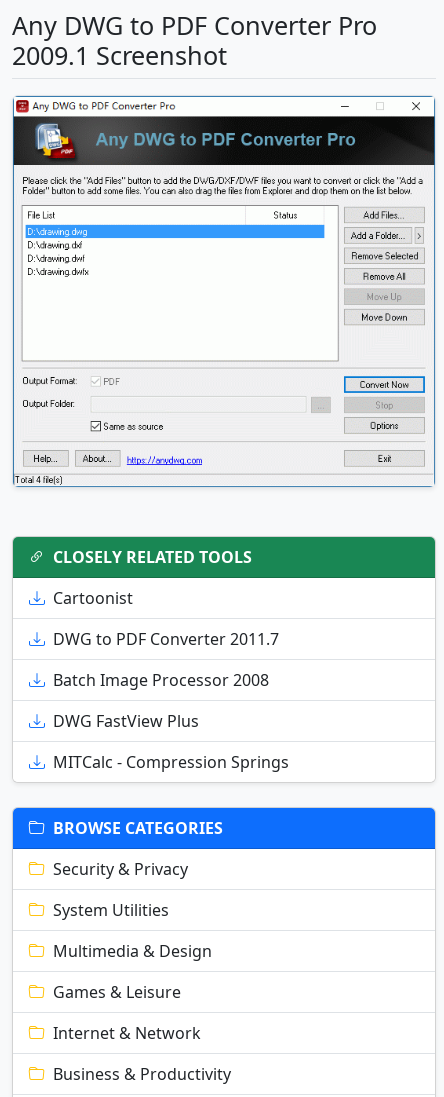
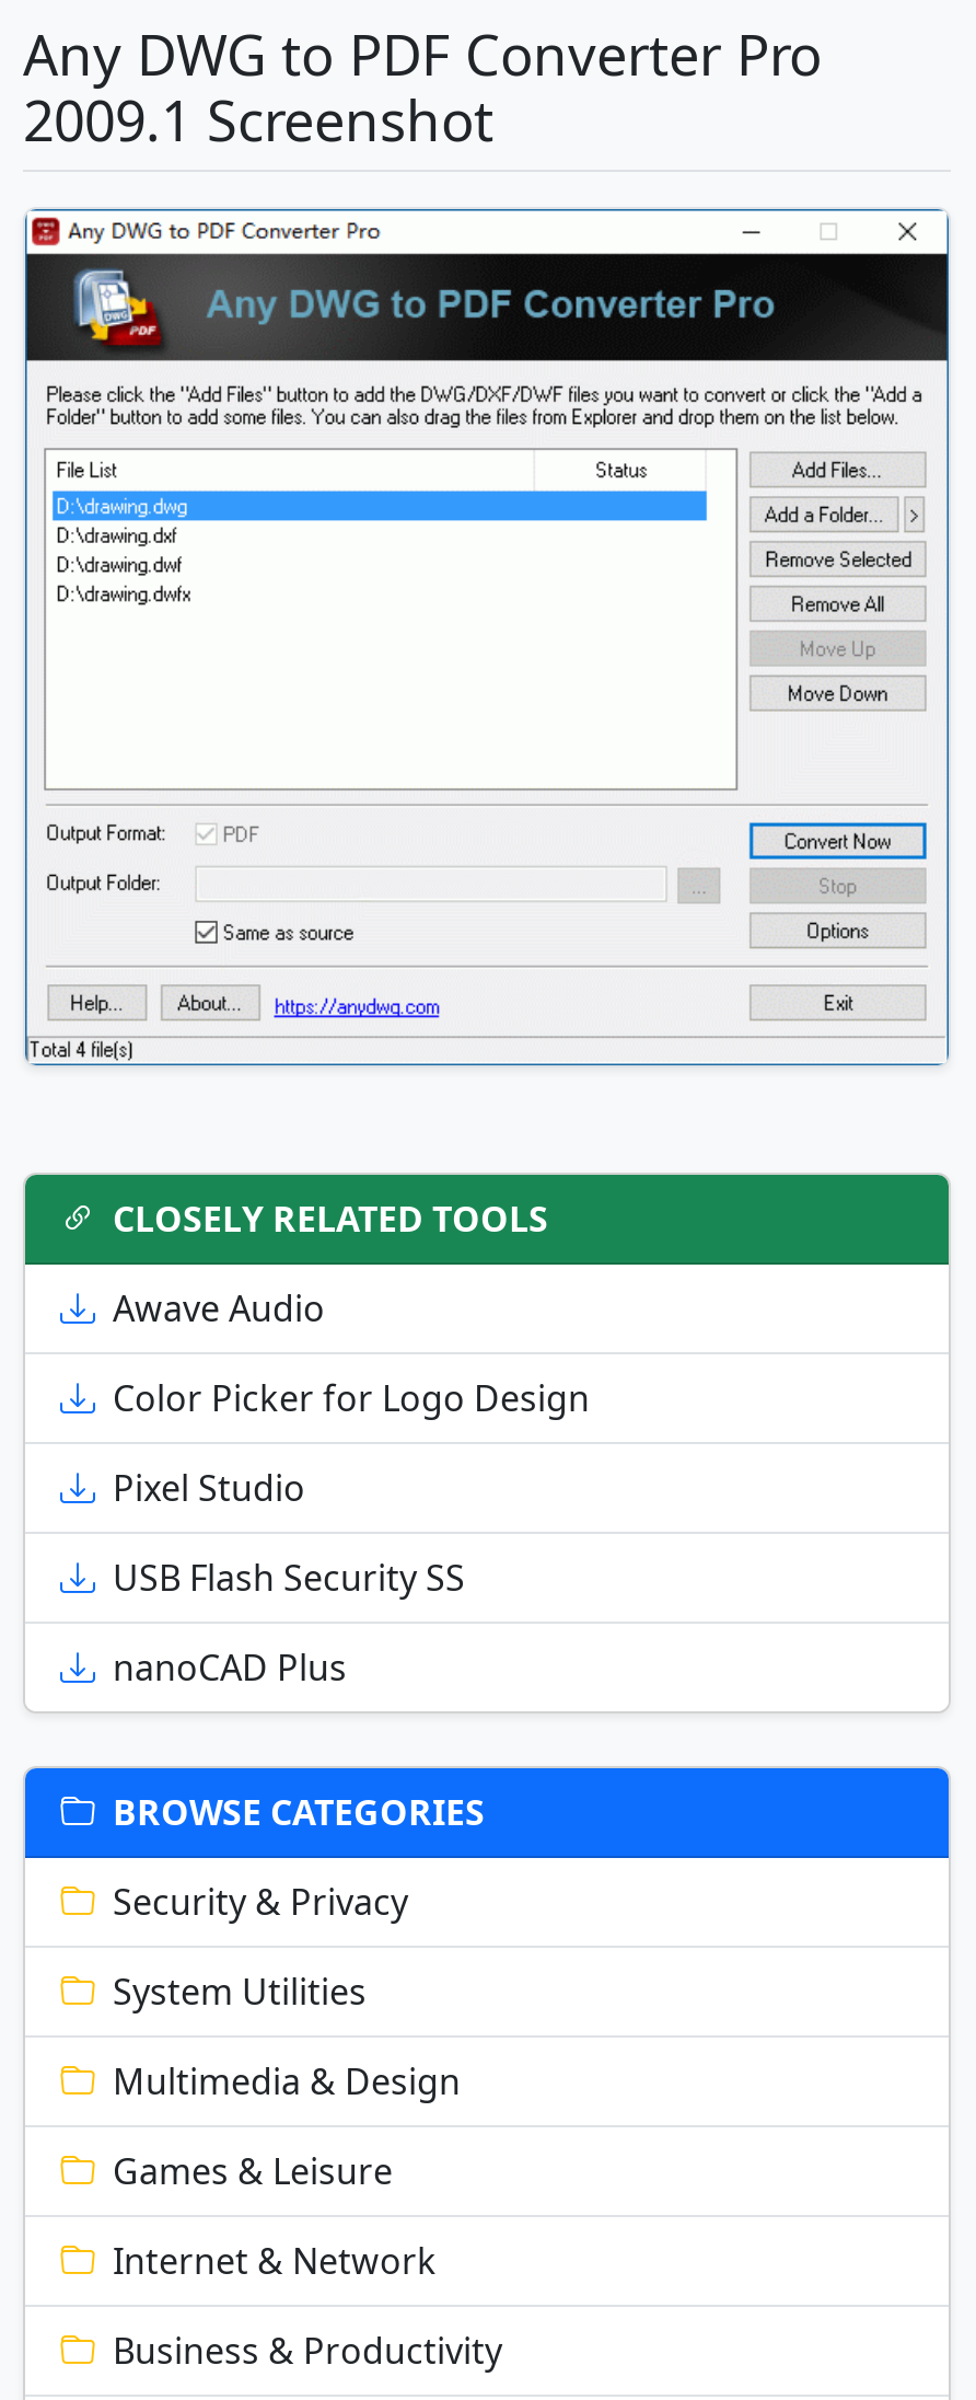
[53,587,133,609] Cartoonist -> [113,1284,325,1332] Awave Audio
[53,628,279,650] DWG to PDF Converter 2011.7 -> [113,1374,590,1422] Color Picker for Logo Design
[53,669,269,691] Batch Image Processor 2008 -> [113,1464,305,1512] Pixel Studio
[53,710,199,732] DWG FastView Plus -> [113,1554,465,1602] USB Flash Security SS
[53,751,289,773] MITCalc - Compression Springs -> [113,1643,347,1692] nanoCAD Plus

